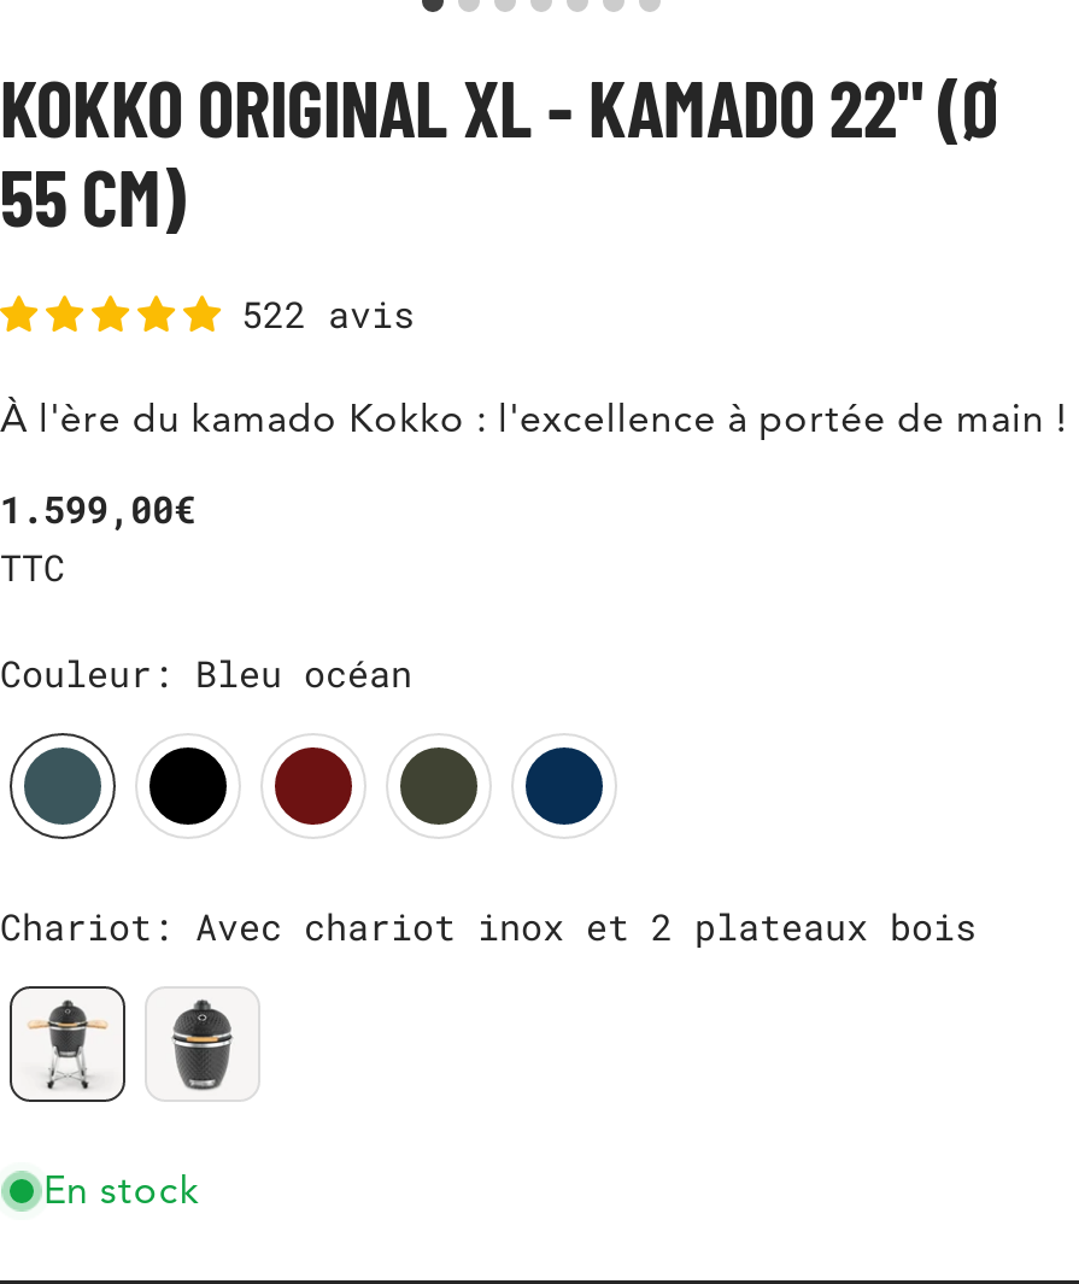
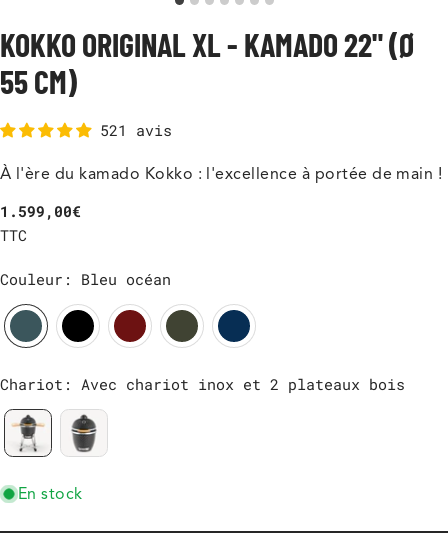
[241,289,415,337] 522 avis -> [100,120,172,140] 521 avis

